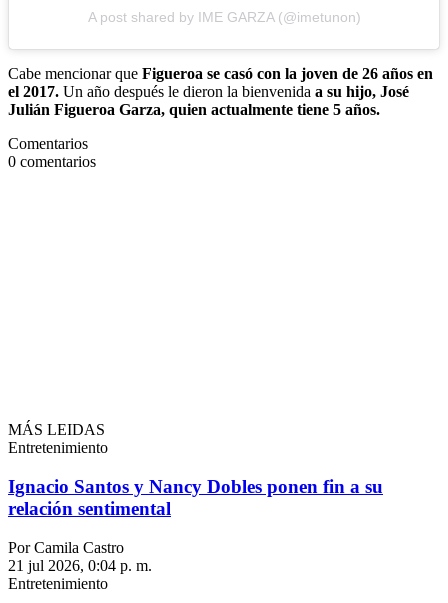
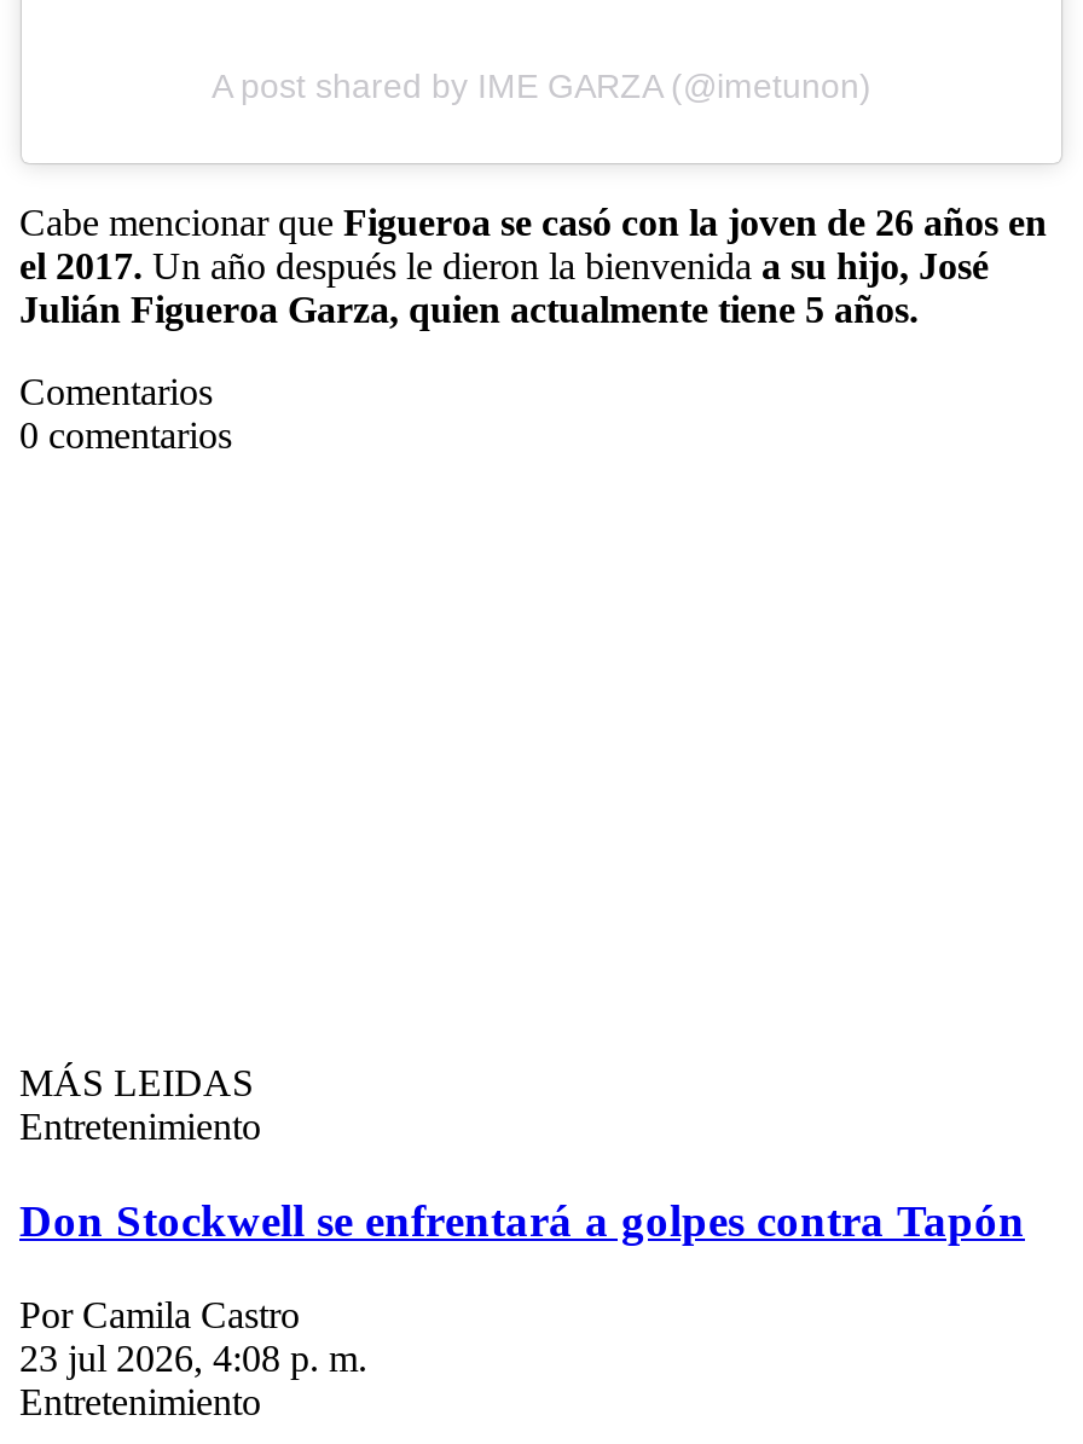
[8,476,383,519] Ignacio Santos y Nancy Dobles ponen fin a su | relación sentimental -> [19,1196,1025,1246] Don Stockwell se enfrentará a golpes contra Tapón
[8,557,152,574] 21 jul 2026, 0:04 p. m. -> [19,1337,367,1379] 23 jul 2026, 4:08 p. m.

